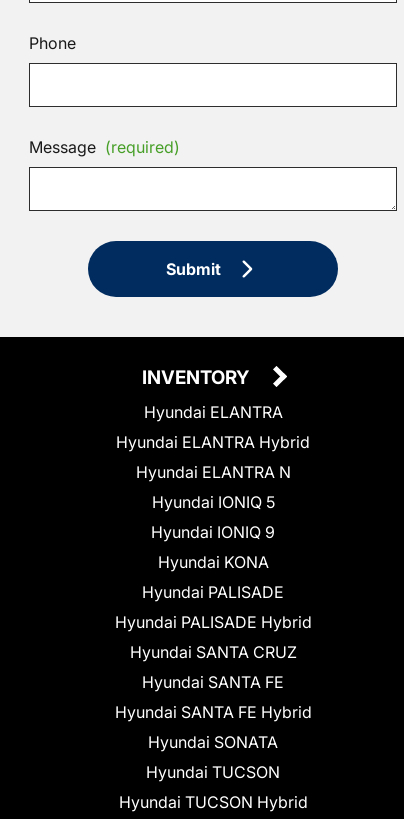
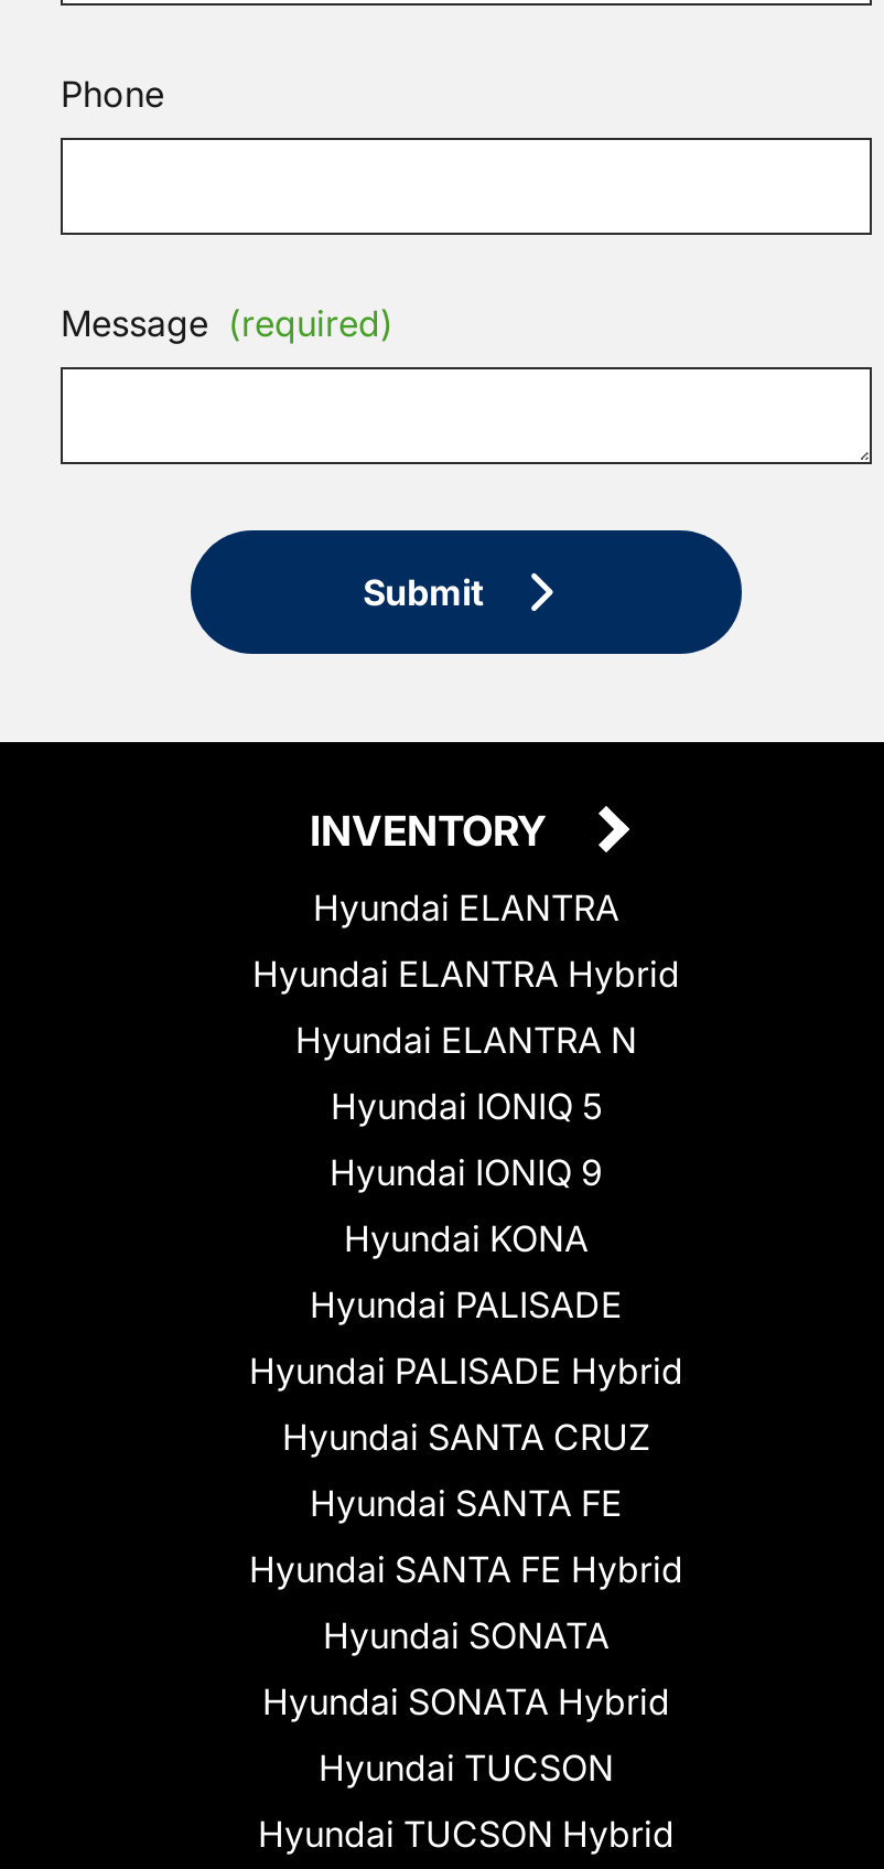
none -> [262,1679,670,1723] Hyundai SONATA Hybrid

